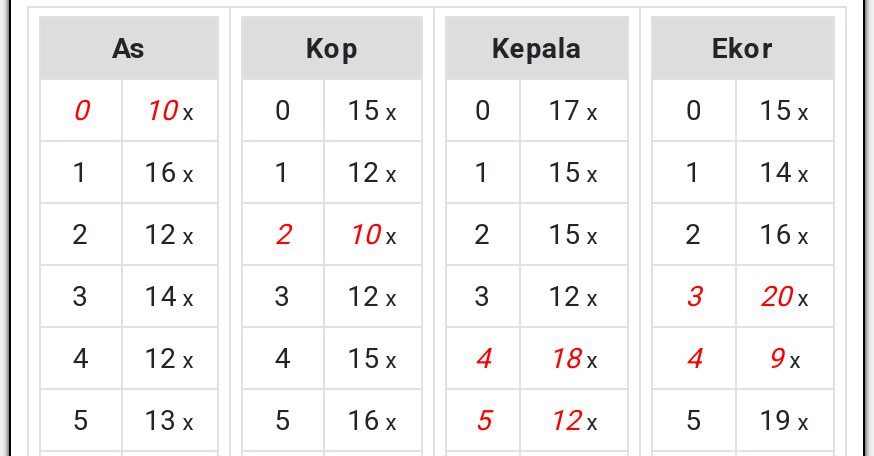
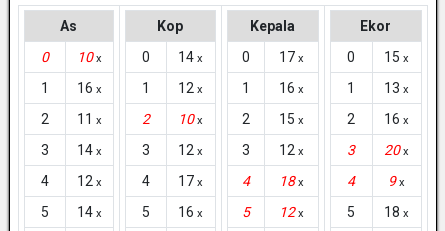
[275,93,398,125] 0 15 x -> [142,49,203,65] 0 14 x
[475,155,599,187] 1 15 x -> [242,80,304,96] 1 16 x
[686,155,810,187] 1 14 x -> [347,80,409,96] 1 13 x
[73,217,195,249] 2 12 x -> [41,111,102,127] 2 11 x
[275,341,398,373] 4 15 x -> [142,173,203,189] 4 17 x
[73,403,195,435] 5 13 x -> [41,204,102,220] 5 14 x
[686,403,810,435] 5 19 x -> [347,204,409,220] 5 18 x

